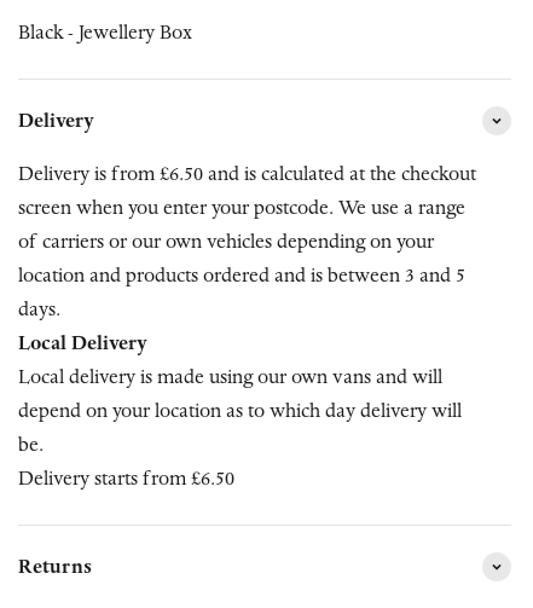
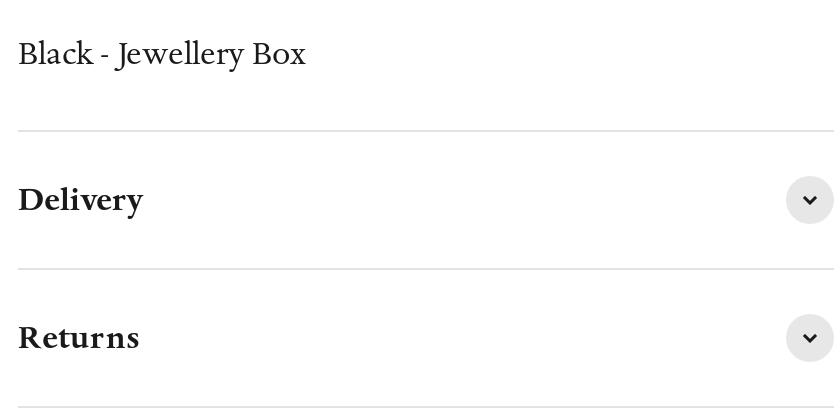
[18,160,476,490] Delivery is from £6.50 and is calculated at the checkout | screen when you enter your postcode. We use a range | of carriers or our own vehicles depending on your | location and products ordered and is between 3 and 5 | days. | Local Delivery | Local delivery is made using our own vans and will | depend on your location as to which day delivery will | be. | Delivery starts from £6.50 -> none

